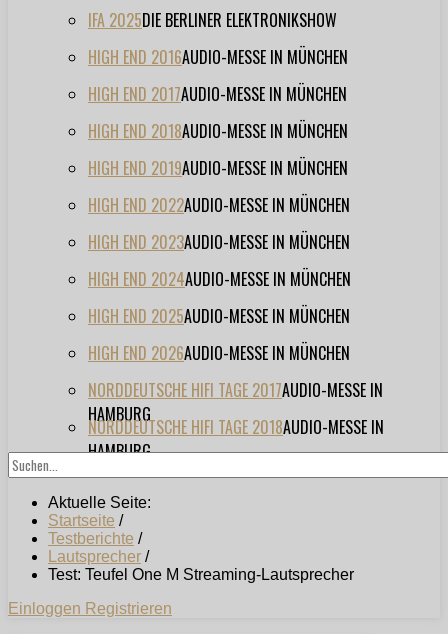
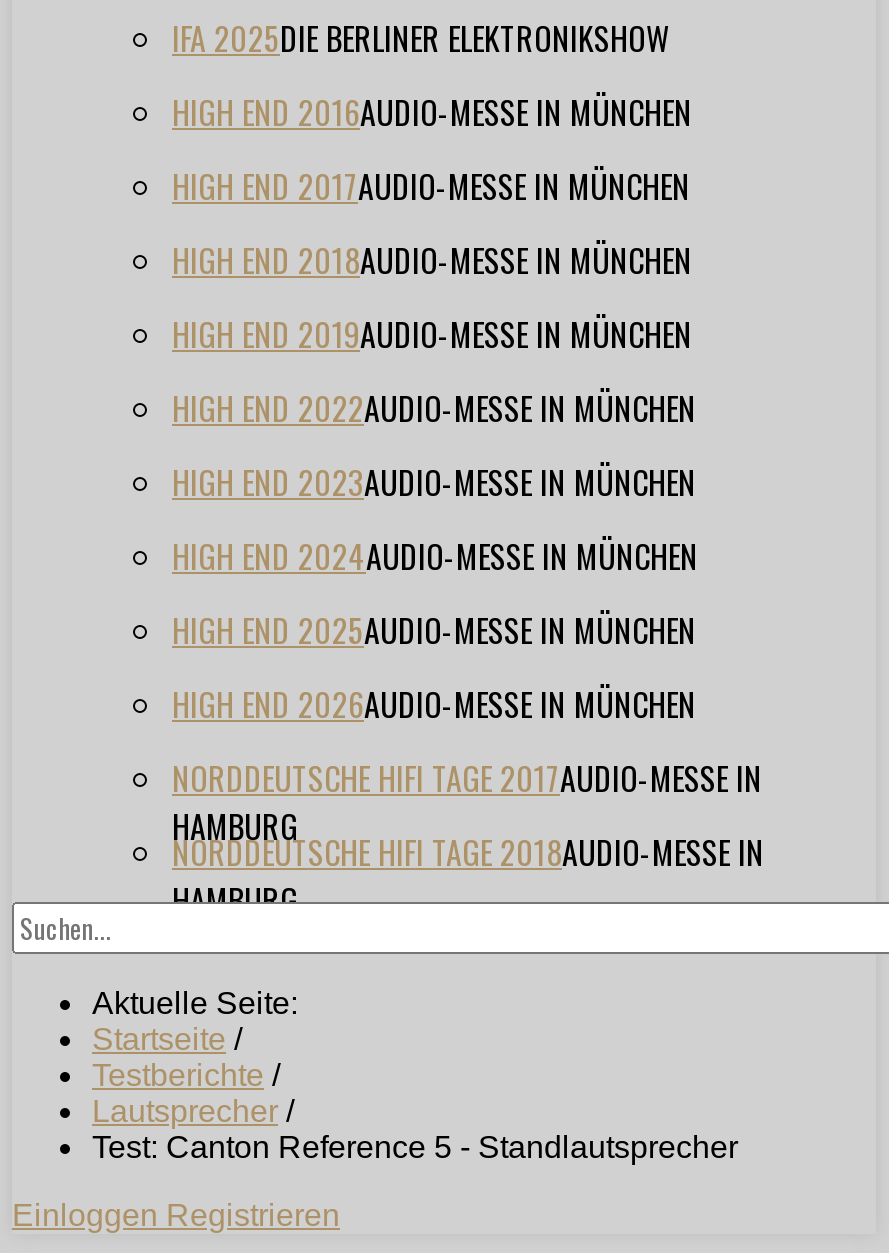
[48,566,354,583] Test: Teufel One M Streaming-Lautsprecher -> [92,1131,738,1165] Test: Canton Reference 5 - Standlautsprecher

